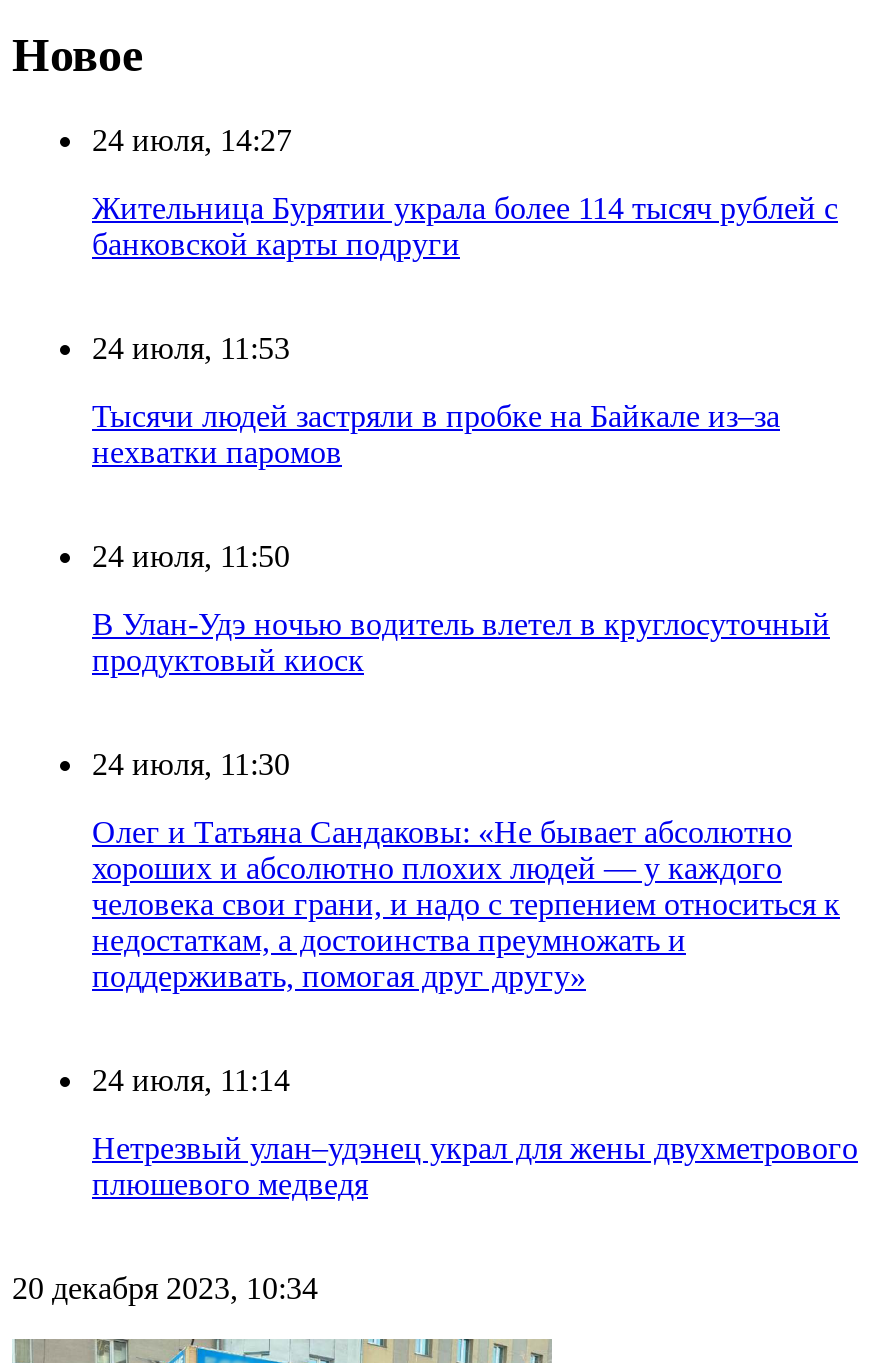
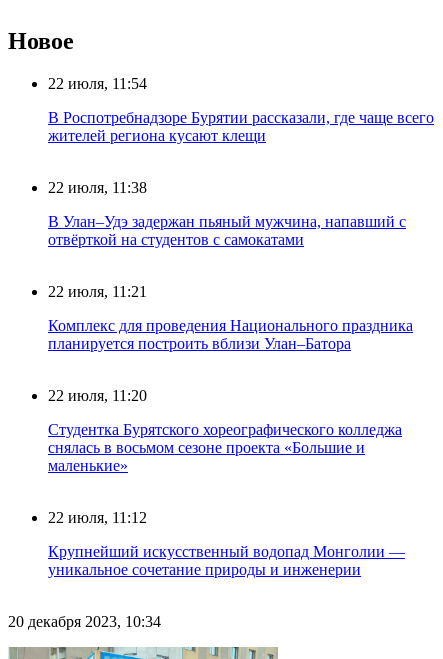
[92,123,292,157] 24 июля, 14:27 -> [48,75,147,92] 22 июля, 11:54
[92,191,838,261] Жительница Бурятии украла более 114 тысяч рублей с | банковской карты подруги -> [48,109,434,144] В Роспотребнадзоре Бурятии рассказали, где чаще всего | жителей региона кусают клещи
[92,331,290,365] 24 июля, 11:53 -> [48,179,147,196] 22 июля, 11:38
[92,399,780,469] Тысячи людей застряли в пробке на Байкале из–за | нехватки паромов -> [48,213,406,248] В Улан–Удэ задержан пьяный мужчина, напавший с | отвёрткой на студентов с самокатами
[92,539,290,573] 24 июля, 11:50 -> [48,283,147,300] 22 июля, 11:21
[92,607,830,677] В Улан-Удэ ночью водитель влетел в круглосуточный | продуктовый киоск -> [48,317,413,352] Комплекс для проведения Национального праздника | планируется построить вблизи Улан–Батора
[92,747,290,781] 24 июля, 11:30 -> [48,387,147,404] 22 июля, 11:20
[92,815,840,993] Олег и Татьяна Сандаковы: «Не бывает абсолютно | хороших и абсолютно плохих людей — у каждого | человека свои грани, и надо с терпением относиться к | недостаткам, а достоинства преумножать и | поддерживать, помогая друг другу» -> [48,421,402,474] Студентка Бурятского хореографического колледжа | снялась в восьмом сезоне проекта «Большие и | маленькие»
[92,1063,290,1097] 24 июля, 11:14 -> [48,509,147,526] 22 июля, 11:12
[92,1131,858,1201] Нетрезвый улан–удэнец украл для жены двухметрового | плюшевого медведя -> [48,543,405,578] Крупнейший искусственный водопад Монголии — | уникальное сочетание природы и инженерии

